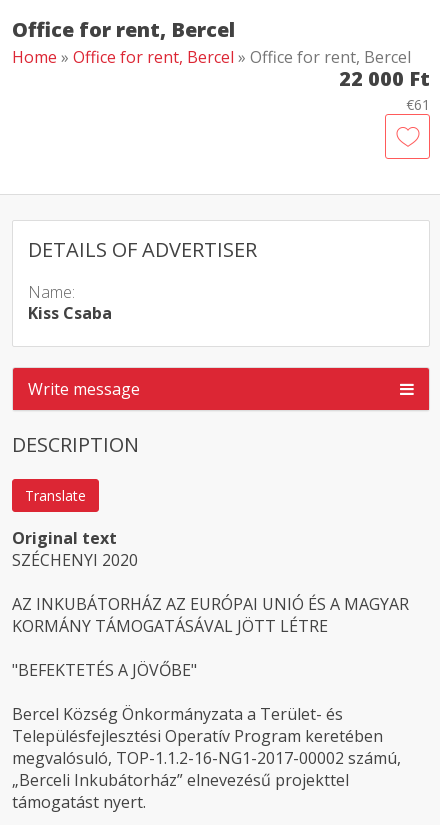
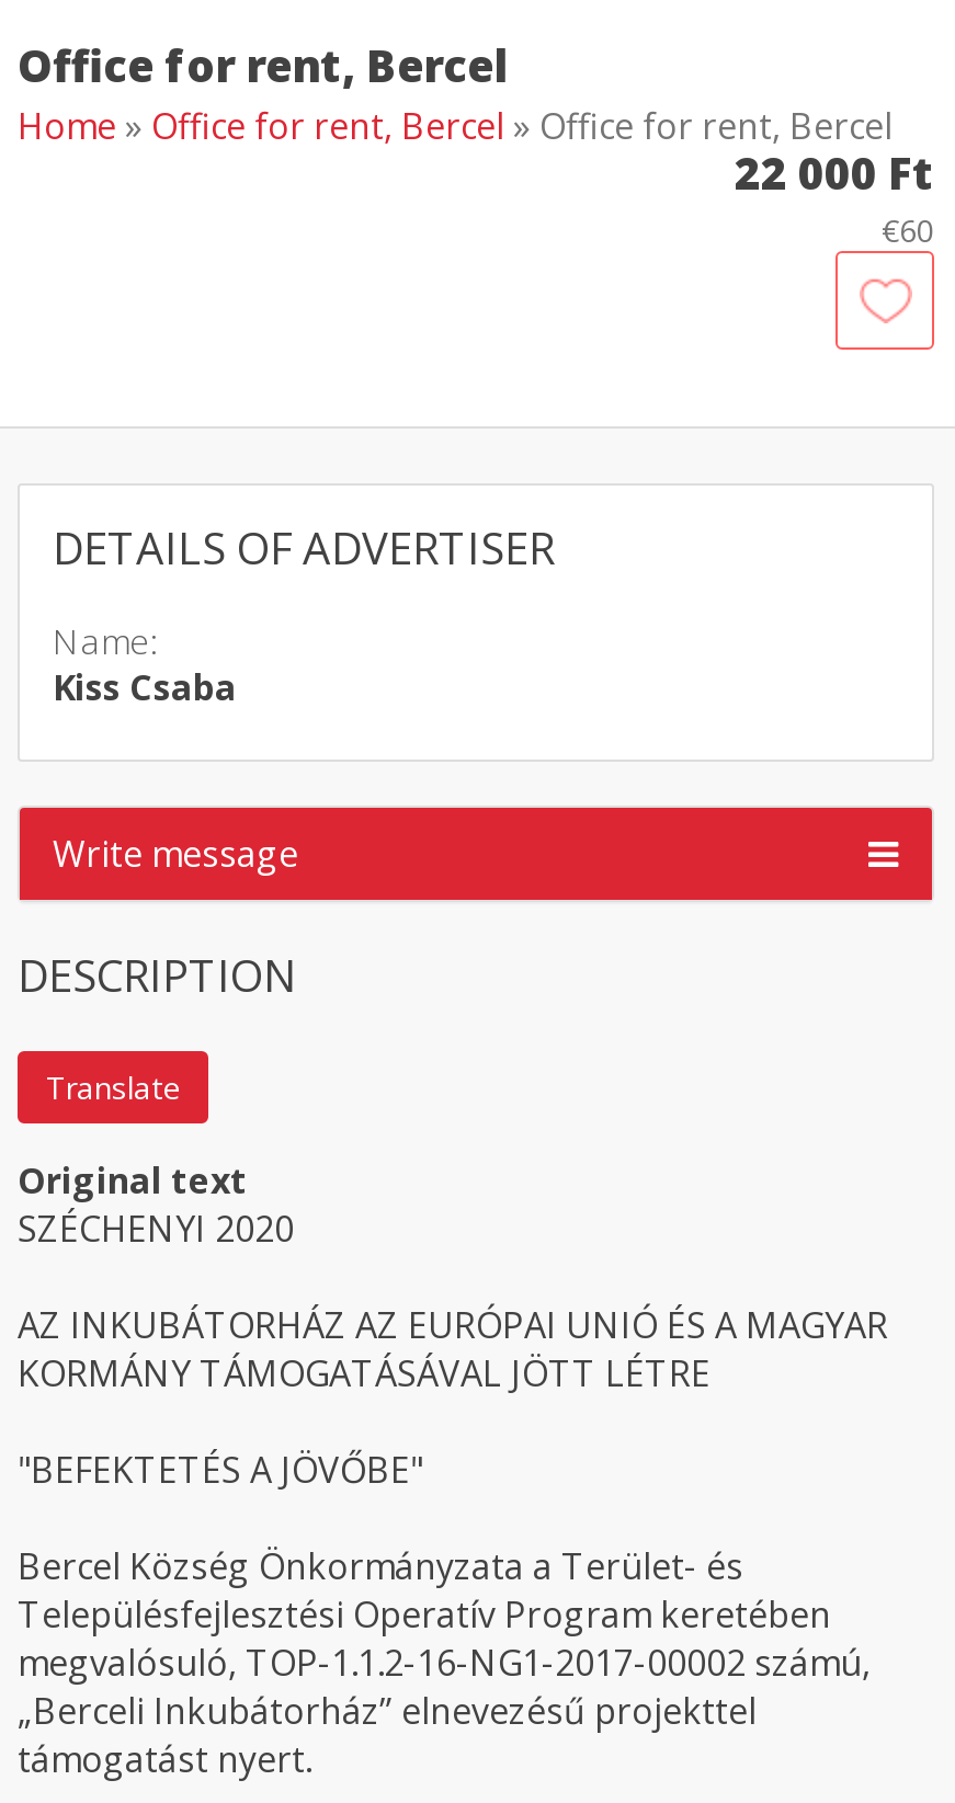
[406,95,430,114] €61 -> [882,209,934,251] €60

